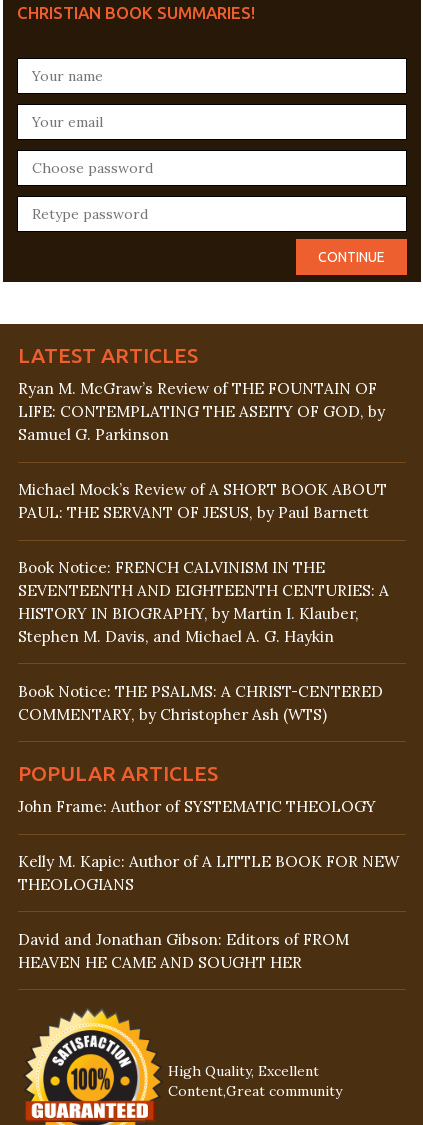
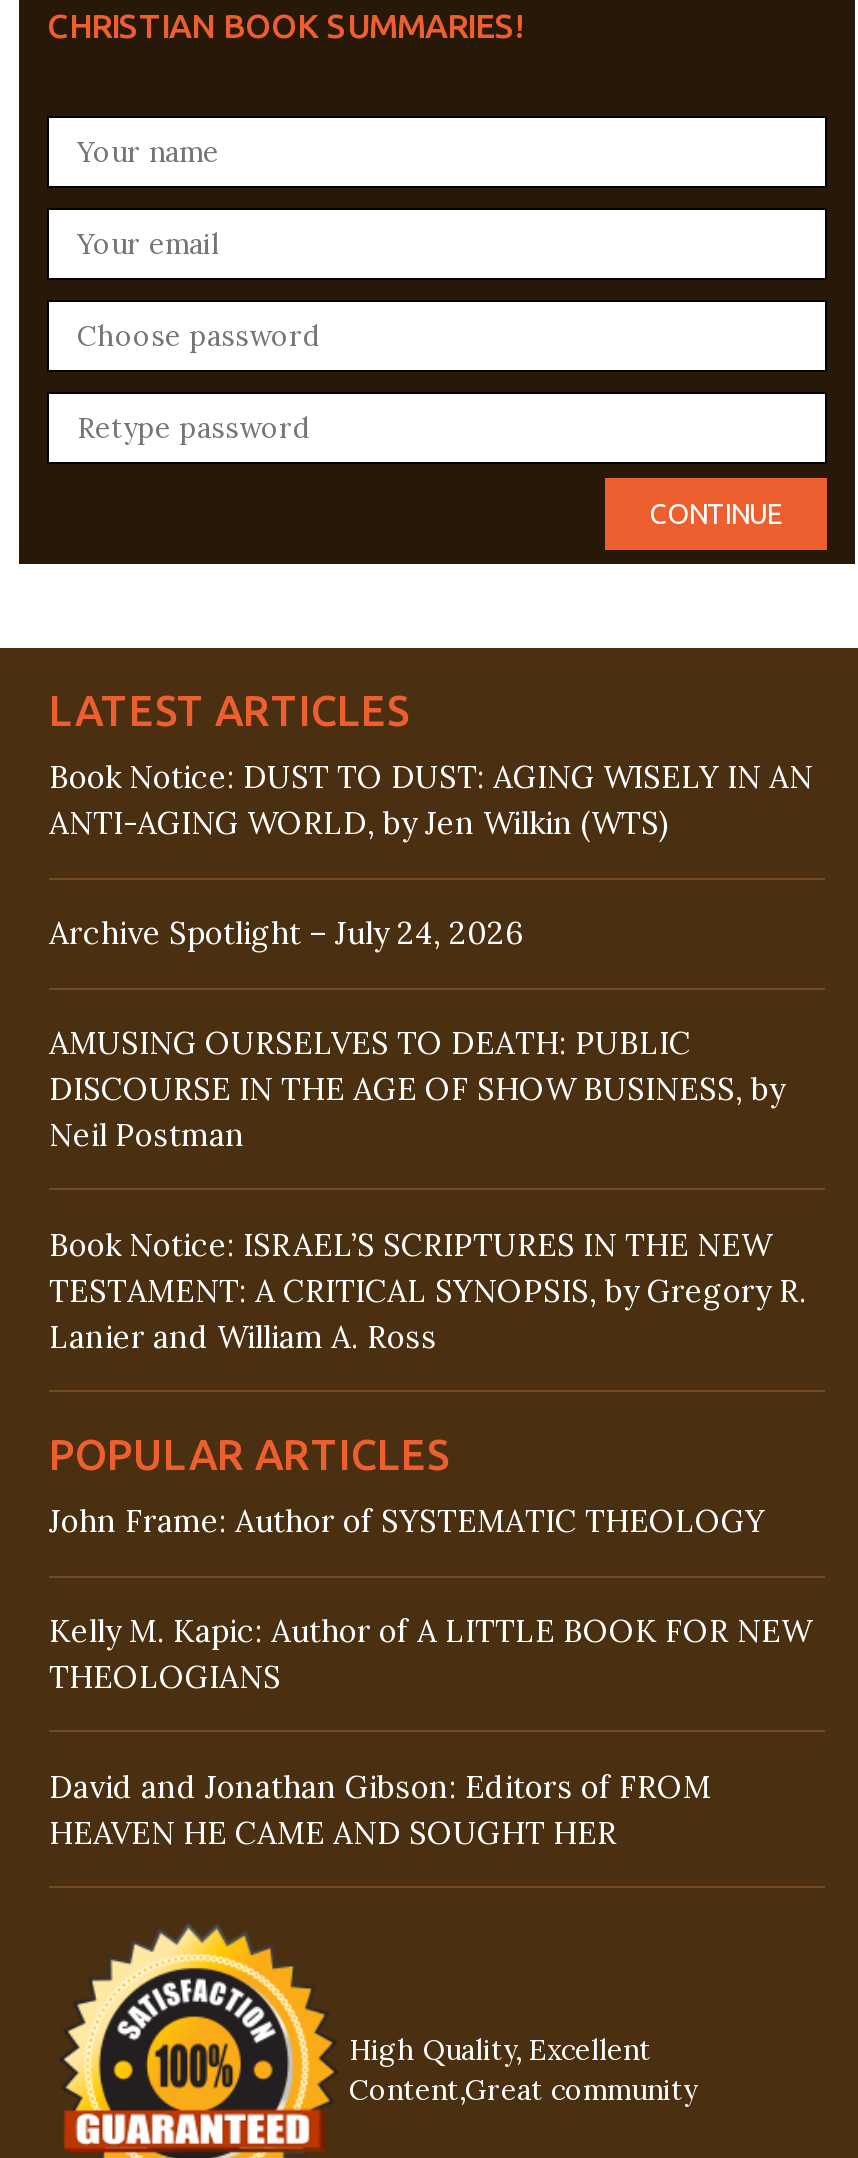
[18,379,385,444] Ryan M. McGraw’s Review of THE FOUNTAIN OF | LIFE: CONTEMPLATING THE ASEITY OF GOD, by | Samuel G. Parkinson -> [49,759,813,843] Book Notice: DUST TO DUST: AGING WISELY IN AN | ANTI-AGING WORLD, by Jen Wilkin (WTS)
[18,480,387,522] Michael Mock’s Review of A SHORT BOOK ABOUT | PAUL: THE SERVANT OF JESUS, by Paul Barnett -> [49,914,523,952] Archive Spotlight – July 24, 2026
[18,558,389,646] Book Notice: FRENCH CALVINISM IN THE | SEVENTEENTH AND EIGHTEENTH CENTURIES: A | HISTORY IN BIOGRAPHY, by Martin I. Klauber, | Stephen M. Davis, and Michael A. G. Haykin -> [49,1024,785,1154] AMUSING OURSELVES TO DEATH: PUBLIC | DISCOURSE IN THE AGE OF SHOW BUSINESS, by | Neil Postman
[18,682,383,724] Book Notice: THE PSALMS: A CHRIST-CENTERED | COMMENTARY, by Christopher Ash (WTS) -> [49,1226,807,1356] Book Notice: ISRAEL’S SCRIPTURES IN THE NEW | TESTAMENT: A CRITICAL SYNOPSIS, by Gregory R. | Lanier and William A. Ross

